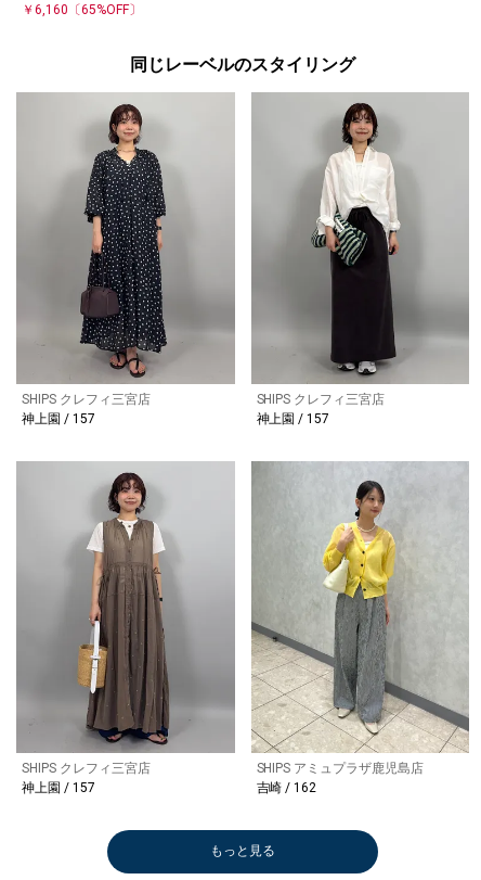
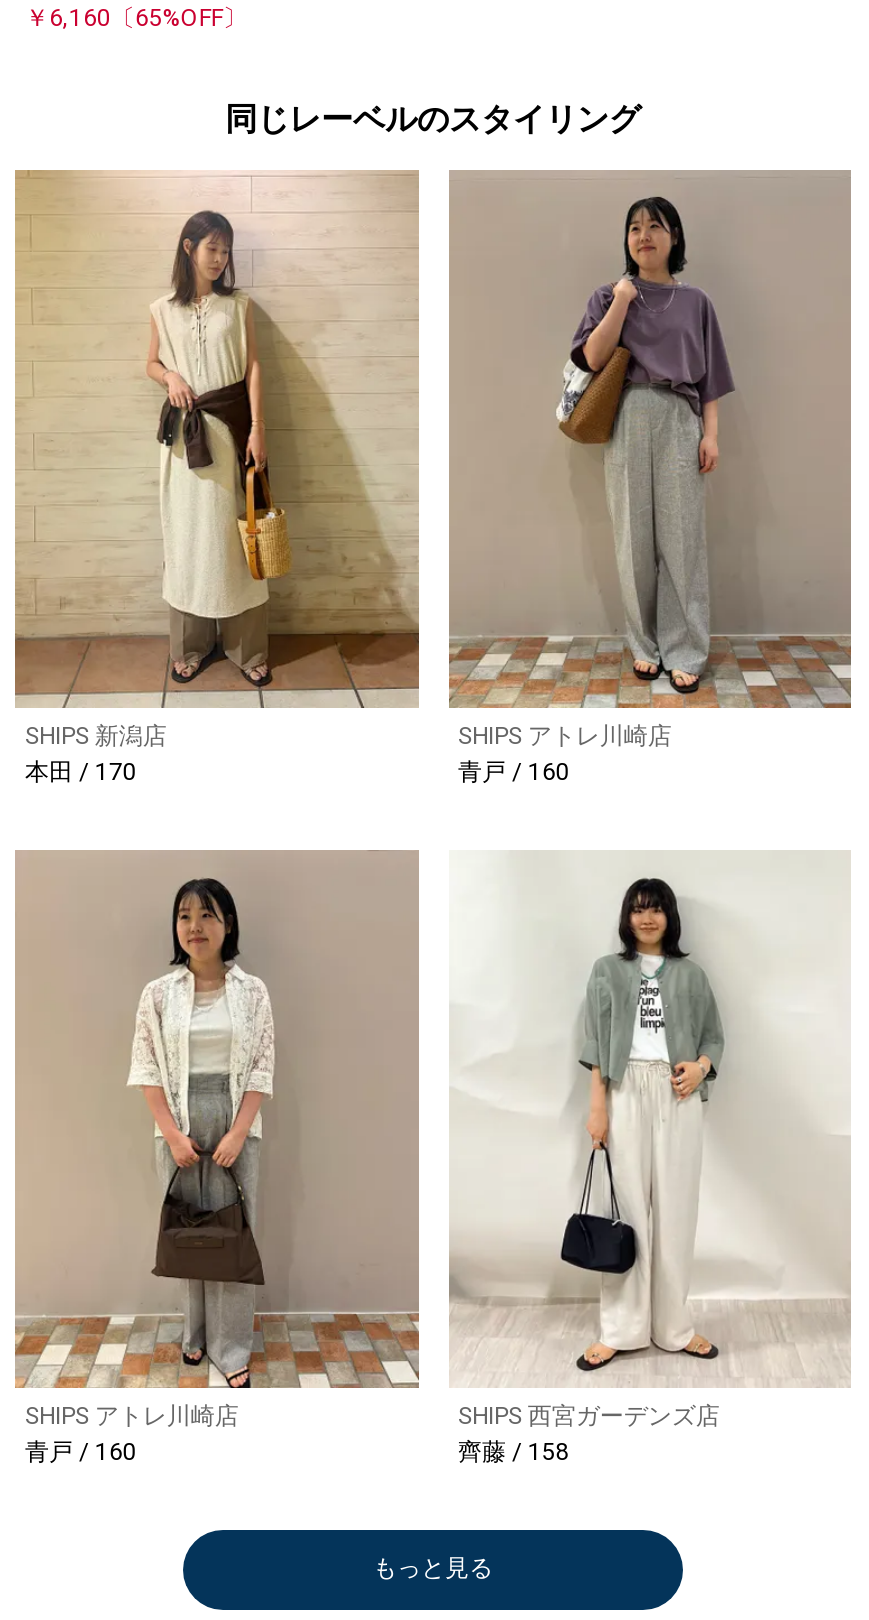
[16,93,235,426] [image] | SHIPS クレフィ三宮店 | 神上園 / 157 -> [15,170,419,786] [image] | SHIPS 新潟店 | 本田 / 170
[251,94,468,426] [image] | SHIPS クレフィ三宮店 | 神上園 / 157 -> [449,172,851,786] [image] | SHIPS アトレ川崎店 | 青戸 / 160
[16,462,235,795] [image] | SHIPS クレフィ三宮店 | 神上園 / 157 -> [15,850,419,1465] [image] | SHIPS アトレ川崎店 | 青戸 / 160
[250,461,469,795] [image] | SHIPS アミュプラザ鹿児島店 | 吉崎 / 162 -> [449,852,849,1465] [image] | SHIPS 西宮ガーデンズ店 | 齊藤 / 158

